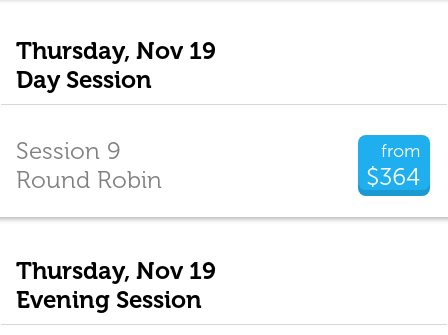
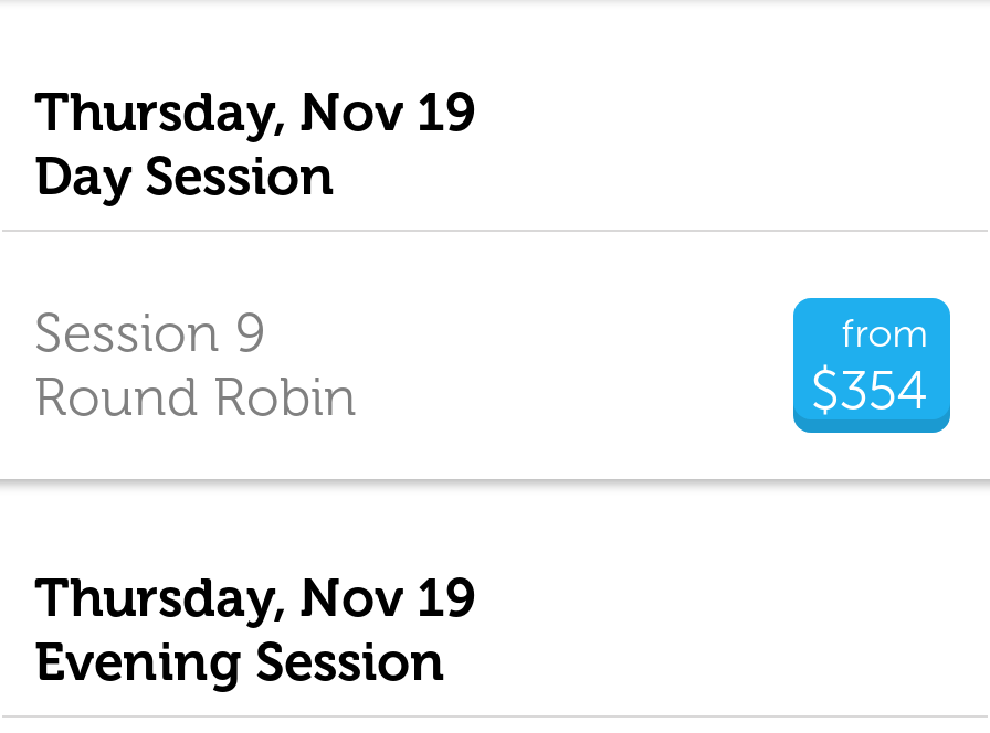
[366,162,420,191] $364 -> [810,357,927,421] $354

